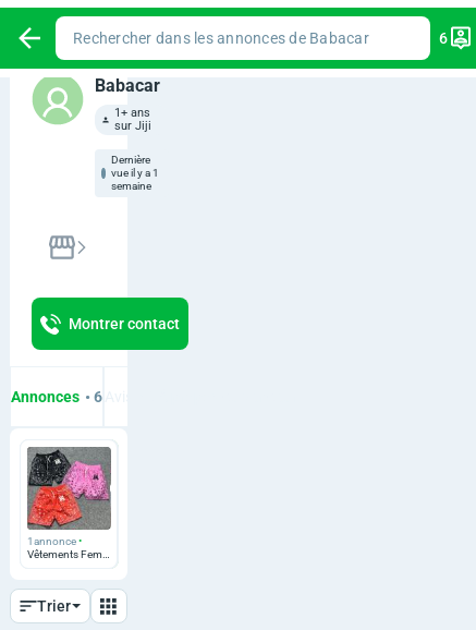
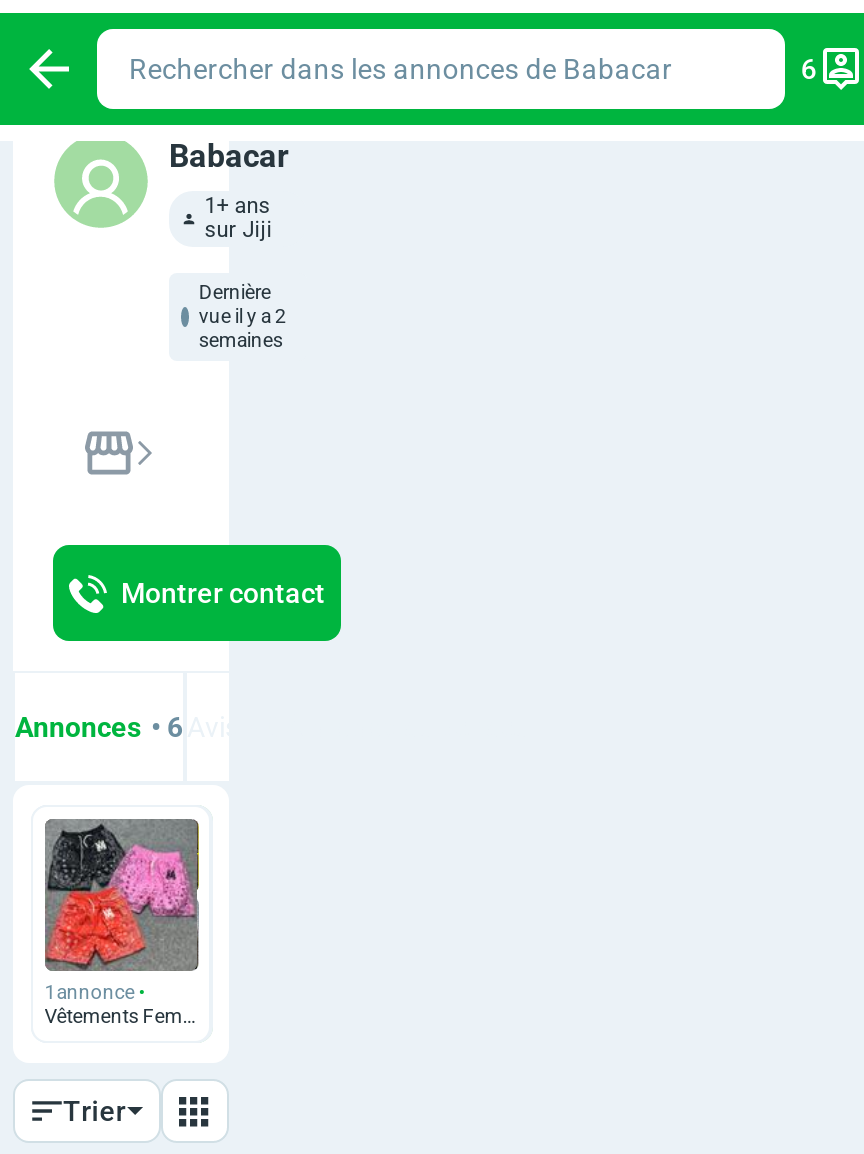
[111,167,159,192] vue il y a 1 | semaine -> [199,305,287,351] vue il y a 2 | semaines

